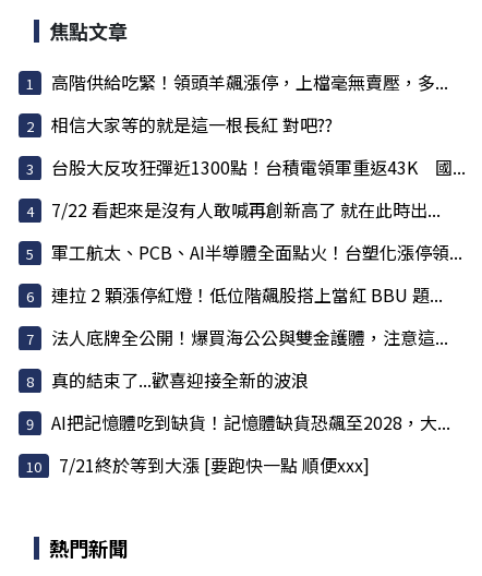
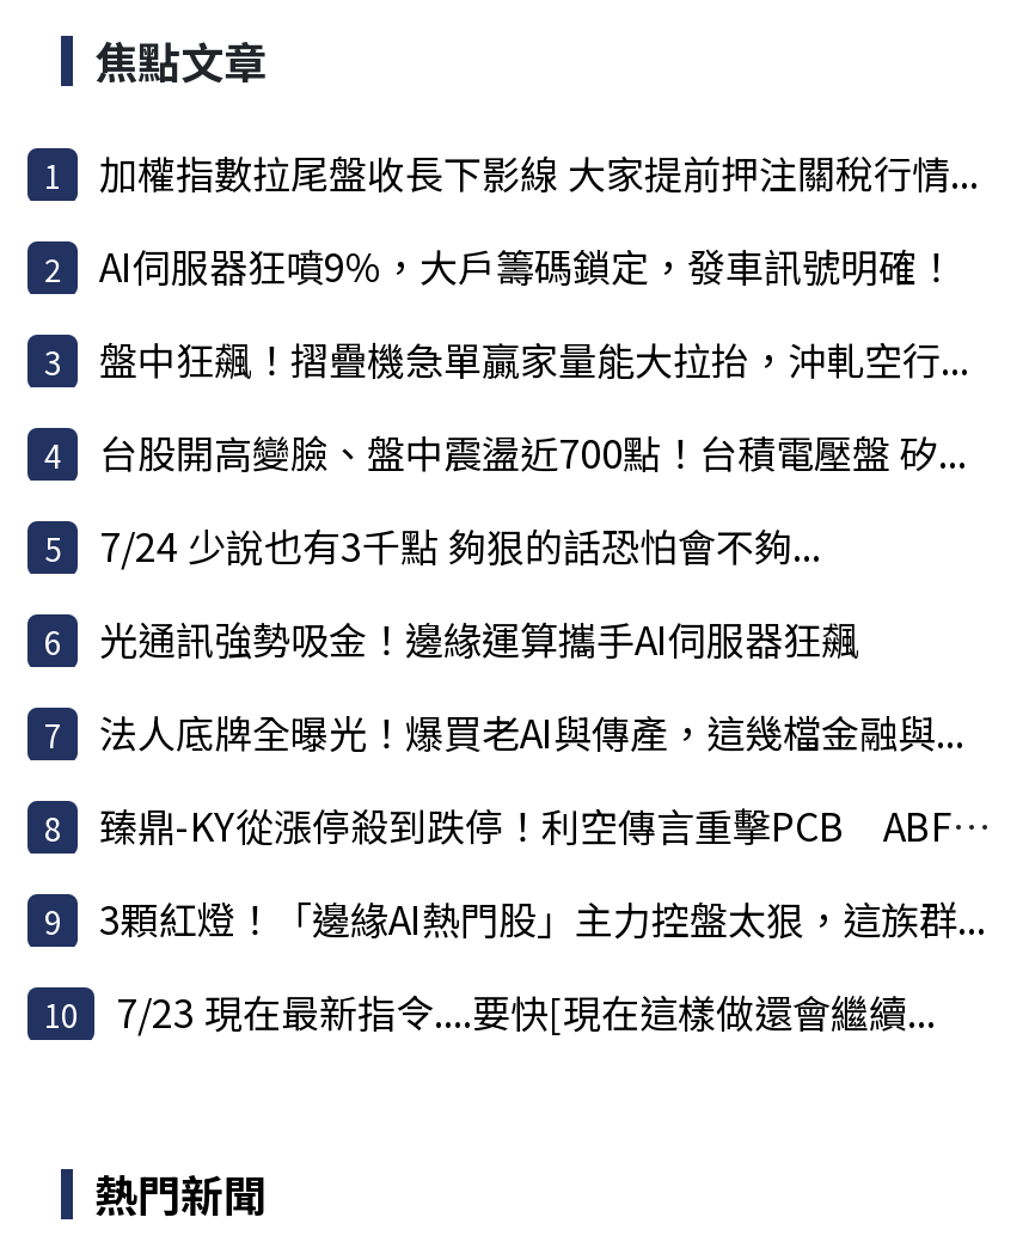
[51,69,448,95] 高階供給吃緊！領頭羊飆漲停，上檔毫無賣壓，多... -> [99,144,979,202] 加權指數拉尾盤收長下影線 大家提前押注關稅行情...
[51,112,333,138] 相信大家等的就是這一根長紅 對吧?? -> [99,237,955,295] AI伺服器狂噴9%，大戶籌碼鎖定，發車訊號明確！
[51,154,466,180] 台股大反攻狂彈近1300點！台積電領軍重返43K 國... -> [99,331,969,388] 盤中狂飆！摺疊機急單贏家量能大拉抬，沖軋空行...
[51,197,441,223] 7/22 看起來是沒有人敢喊再創新高了 就在此時出... -> [99,424,967,481] 台股開高變臉、盤中震盪近700點！台積電壓盤 矽...
[51,239,462,265] 軍工航太、PCB、AI半導體全面點火！台塑化漲停領... -> [99,517,821,575] 7/24 少說也有3千點 夠狠的話恐怕會不夠...
[51,282,443,308] 連拉 2 顆漲停紅燈！低位階飆股搭上當紅 BBU 題... -> [99,610,859,668] 光通訊強勢吸金！邊緣運算攜手AI伺服器狂飆
[51,324,448,351] 法人底牌全公開！爆買海公公與雙金護體，注意這... -> [99,704,964,761] 法人底牌全曝光！爆買老AI與傳產，這幾檔金融與...
[51,367,309,393] 真的結束了...歡喜迎接全新的波浪 -> [99,797,953,854] 臻鼎-KY從漲停殺到跌停！利空傳言重擊PCB ABF載...
[51,409,450,436] AI把記憶體吃到缺貨！記憶體缺貨恐飆至2028，大... -> [99,890,986,947] 3顆紅燈！「邊緣AI熱門股」主力控盤太狠，這族群...
[59,452,370,478] 7/21終於等到大漲 [要跑快一點 順便xxx] -> [116,983,936,1041] 7/23 現在最新指令....要快[現在這樣做還會繼續...

